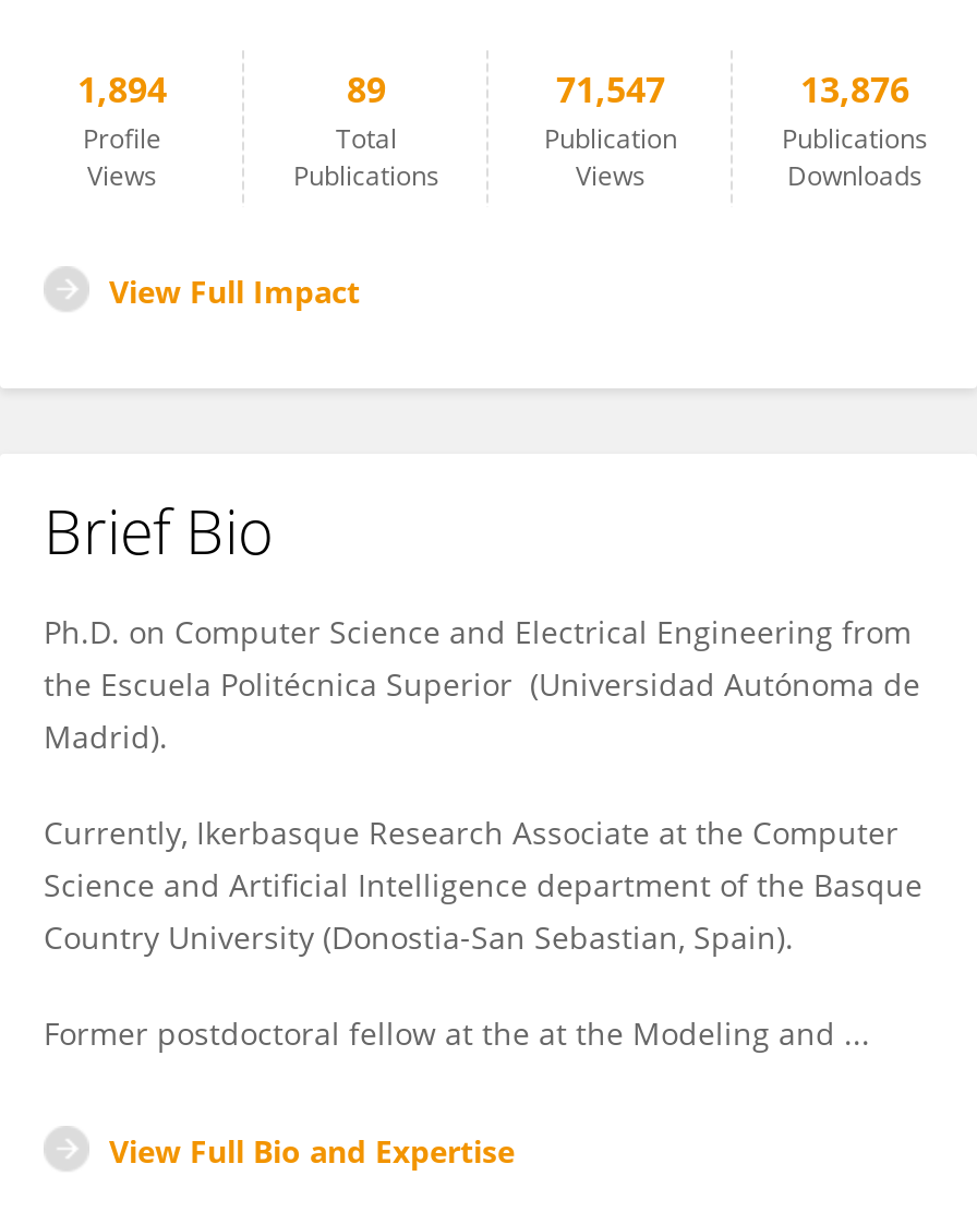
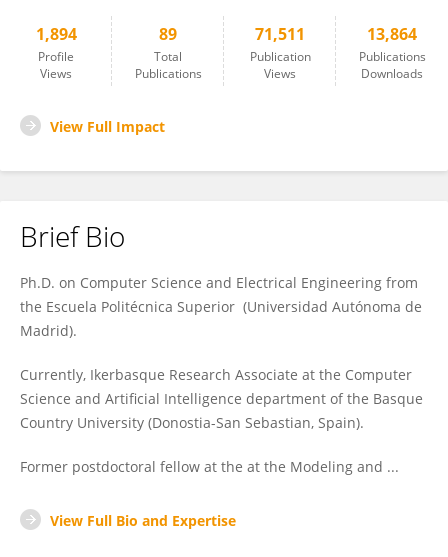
[556,65,665,113] 71,547 -> [255,23,305,45] 71,511
[800,65,909,113] 13,876 -> [367,23,417,45] 13,864

